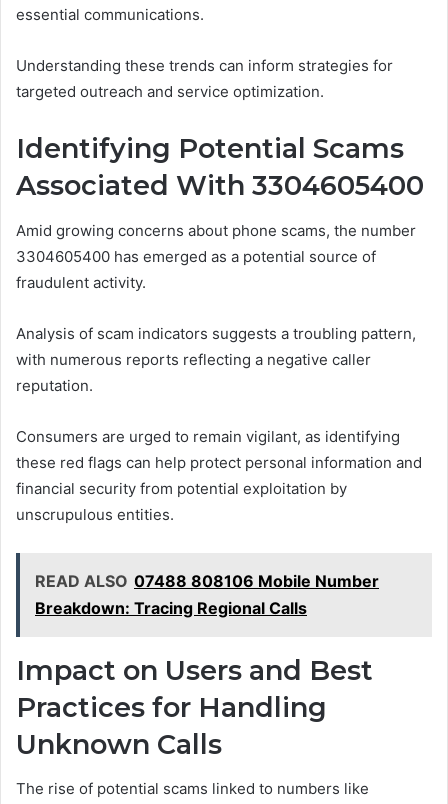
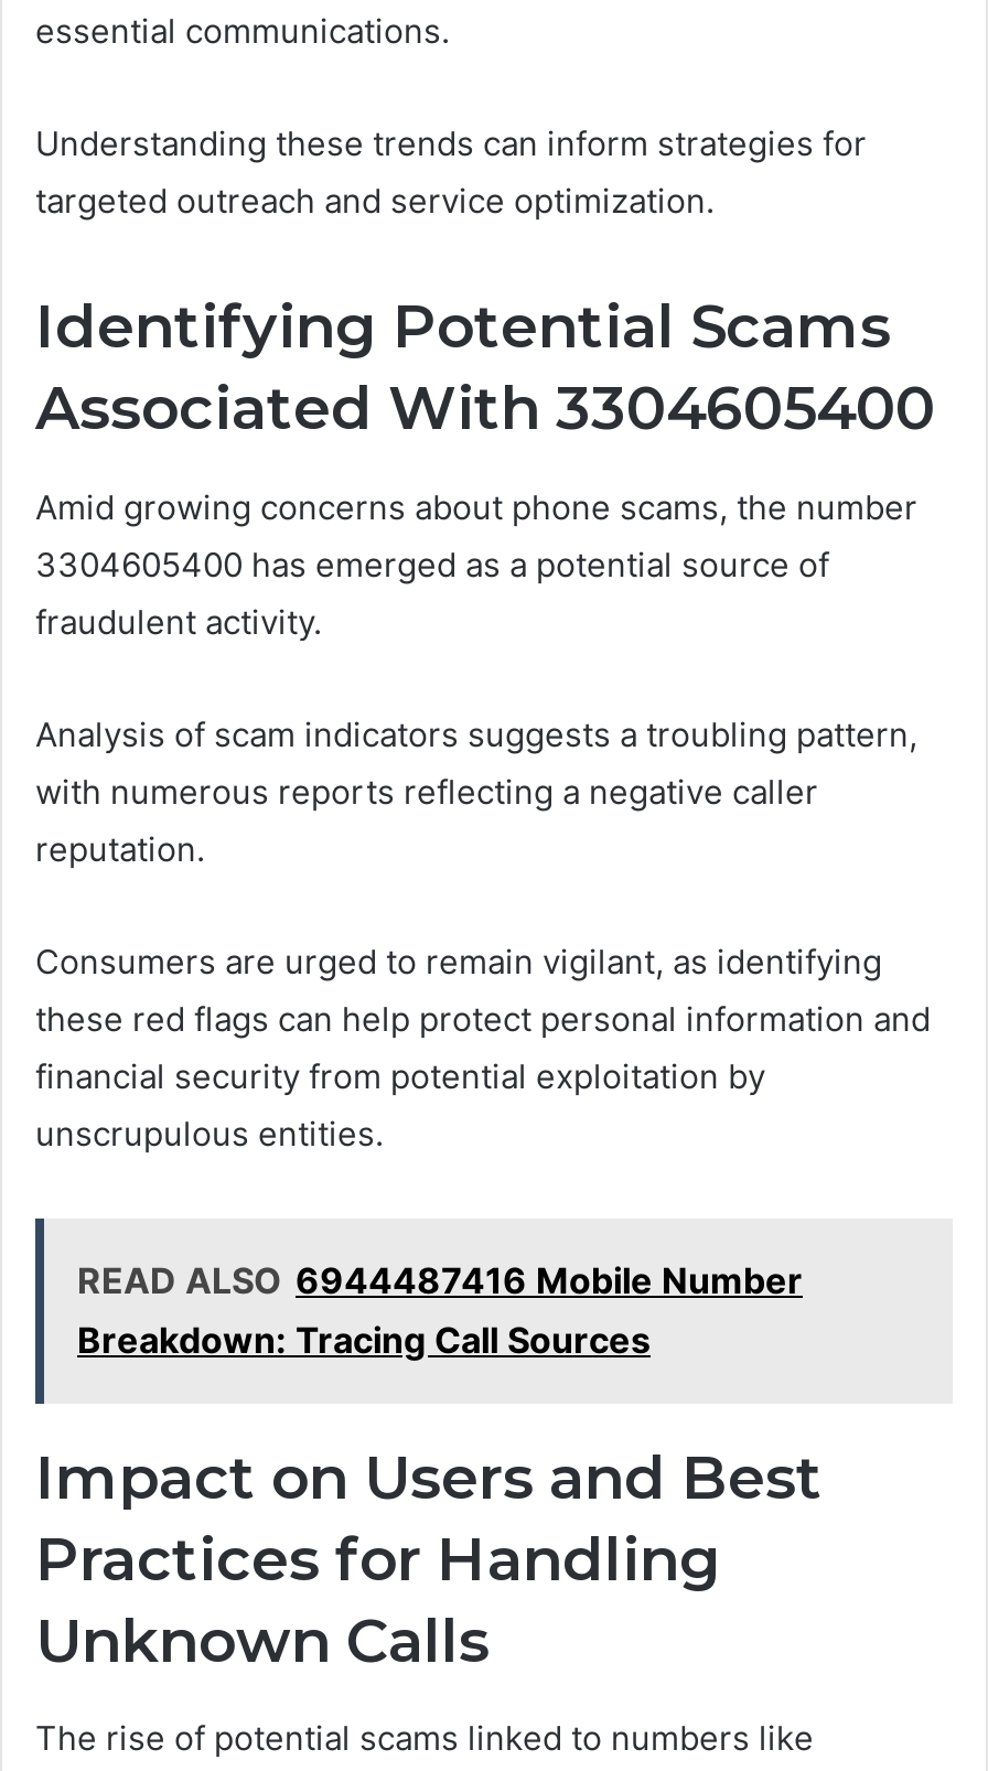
[35,571,379,618] READ ALSO 07488 808106 Mobile Number | Breakdown: Tracing Regional Calls -> [77,1258,803,1361] READ ALSO 6944487416 Mobile Number | Breakdown: Tracing Call Sources

